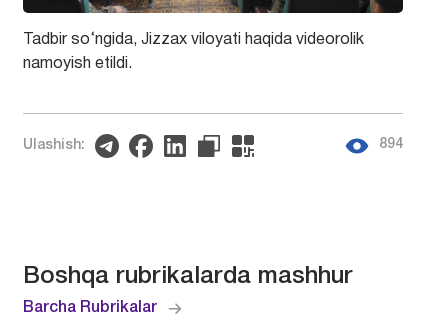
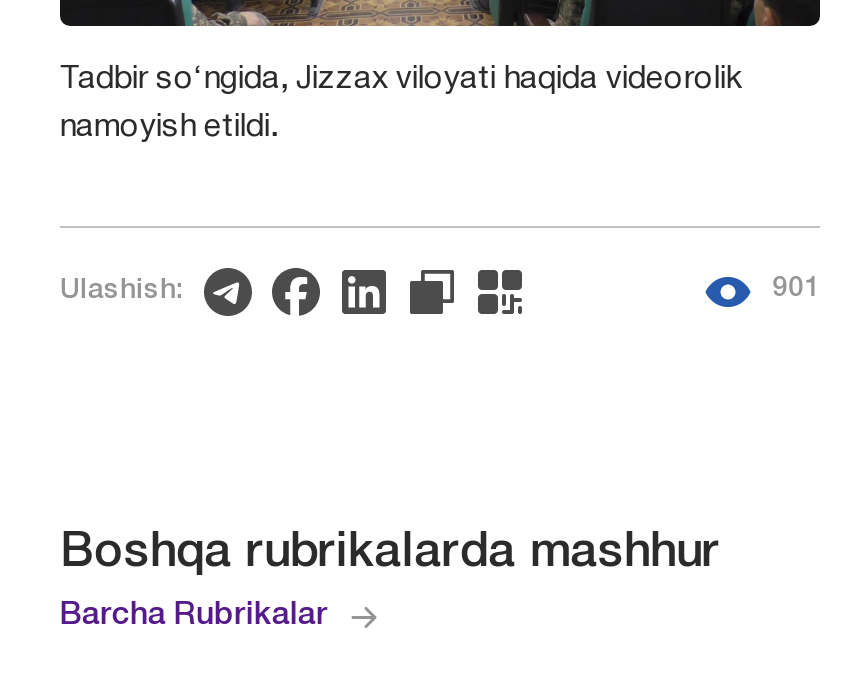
[379,138,403,151] 894 -> [772,277,820,303] 901

